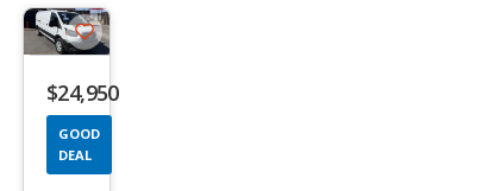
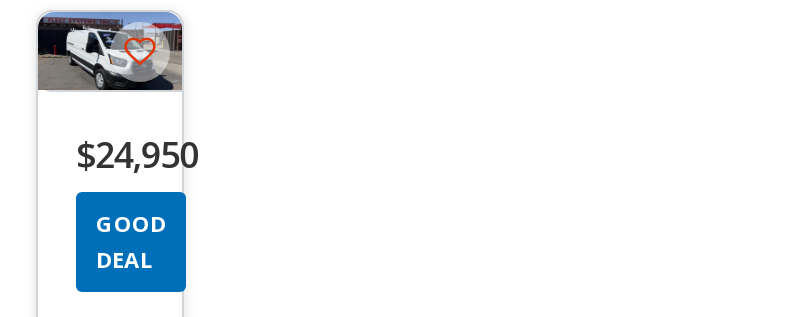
[24,7,108,45] [image] -> [38,10,182,76] [image]

